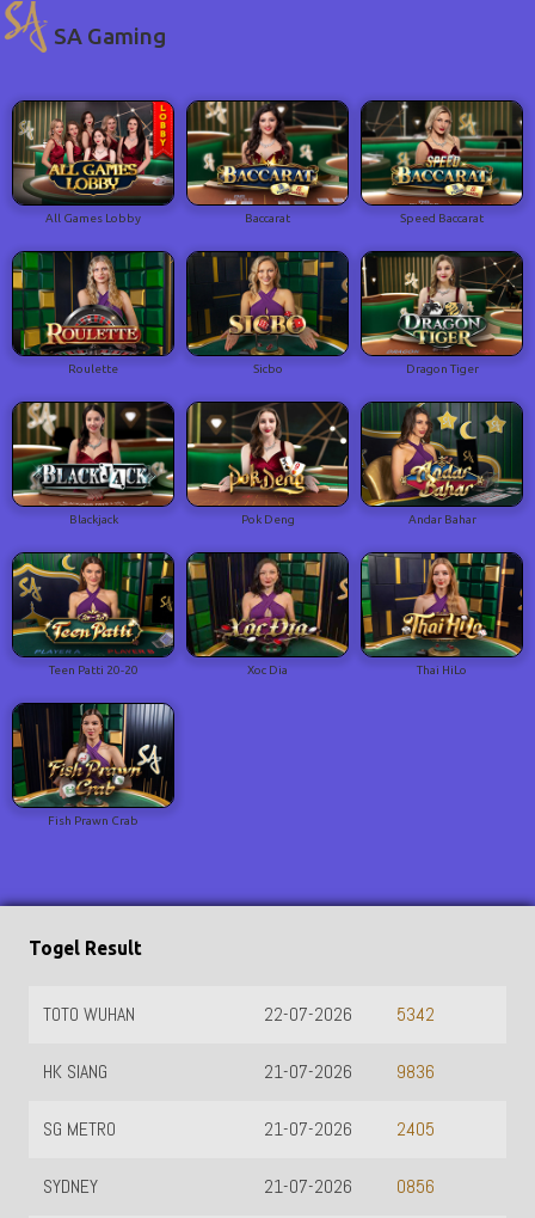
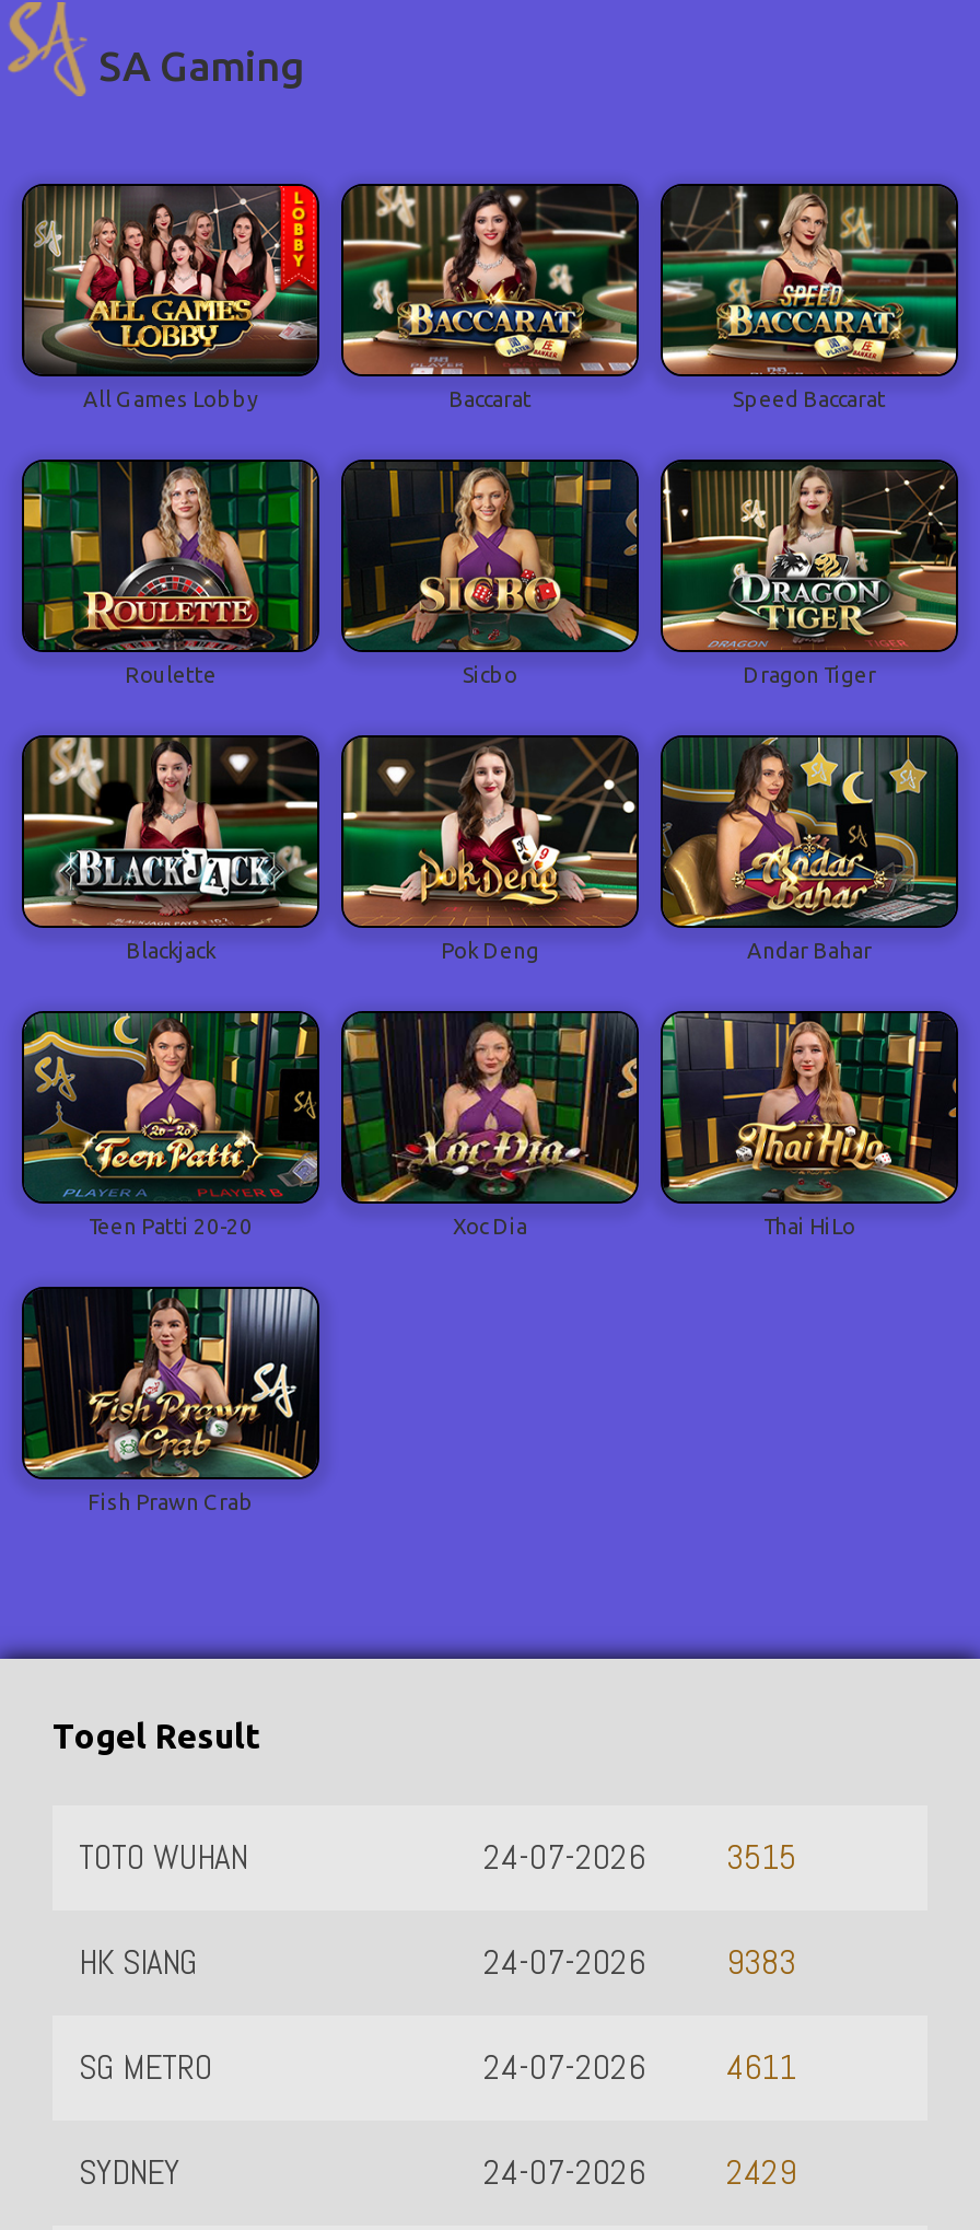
[264,1002,352,1026] 22-07-2026 -> [483,1835,645,1879] 24-07-2026
[396,1003,435,1027] 5342 -> [726,1836,796,1880] 3515
[264,1060,352,1084] 21-07-2026 -> [483,1940,645,1984] 24-07-2026
[396,1060,435,1084] 9836 -> [726,1941,796,1985] 9383
[264,1117,352,1141] 21-07-2026 -> [483,2045,645,2089] 24-07-2026
[396,1118,435,1142] 2405 -> [726,2046,796,2090] 4611
[264,1174,352,1198] 21-07-2026 -> [483,2150,645,2194] 24-07-2026
[396,1175,435,1199] 0856 -> [726,2151,796,2195] 2429

